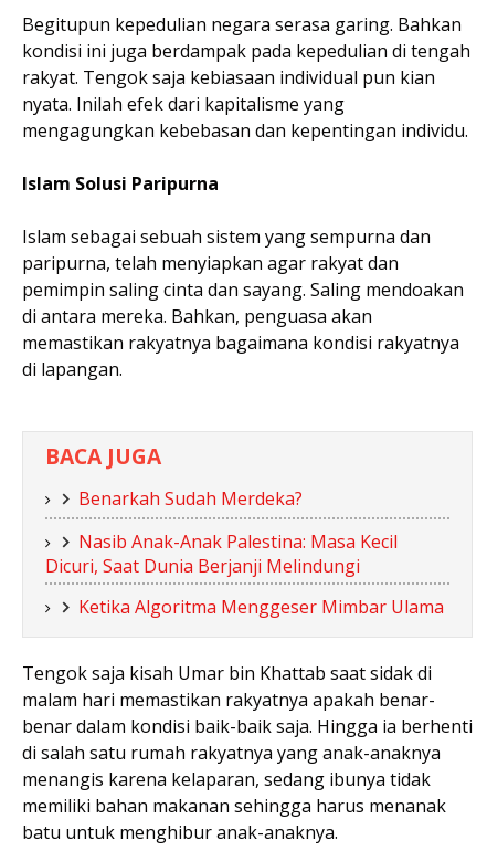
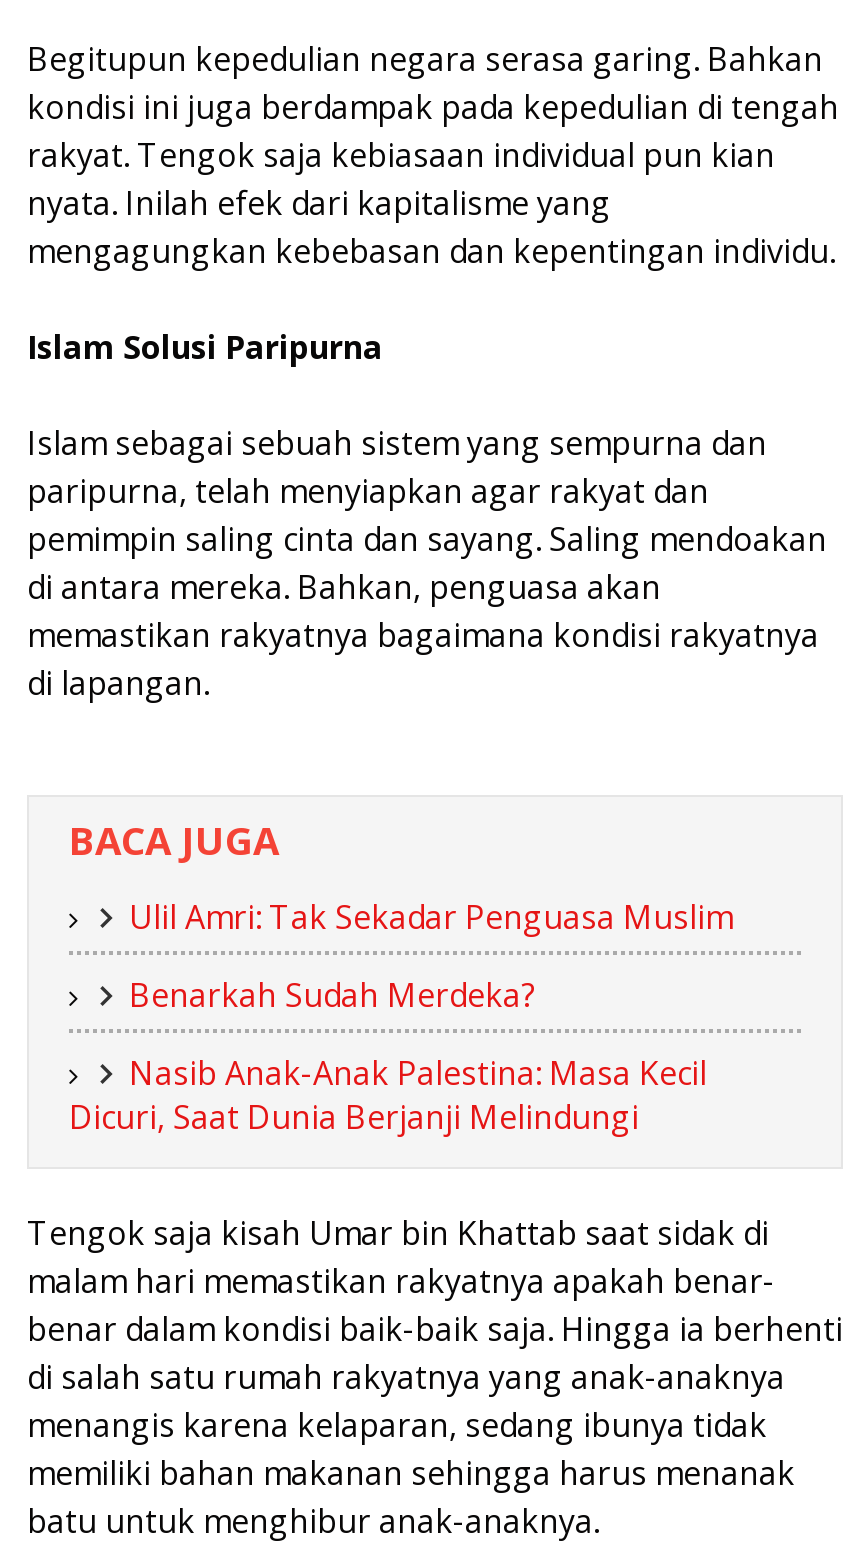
none -> [129,894,733,938] Ulil Amri: Tak Sekadar Penguasa Muslim
moved [45,486,398,578] -> [69,972,707,1138]: Benarkah Sudah Merdeka? | Nasib Anak-Anak Palestina: Masa Kecil | Dicuri, Saat Dunia Berjanji Melindungi
[78,594,444,619] Ketika Algoritma Menggeser Mimbar Ulama -> none

